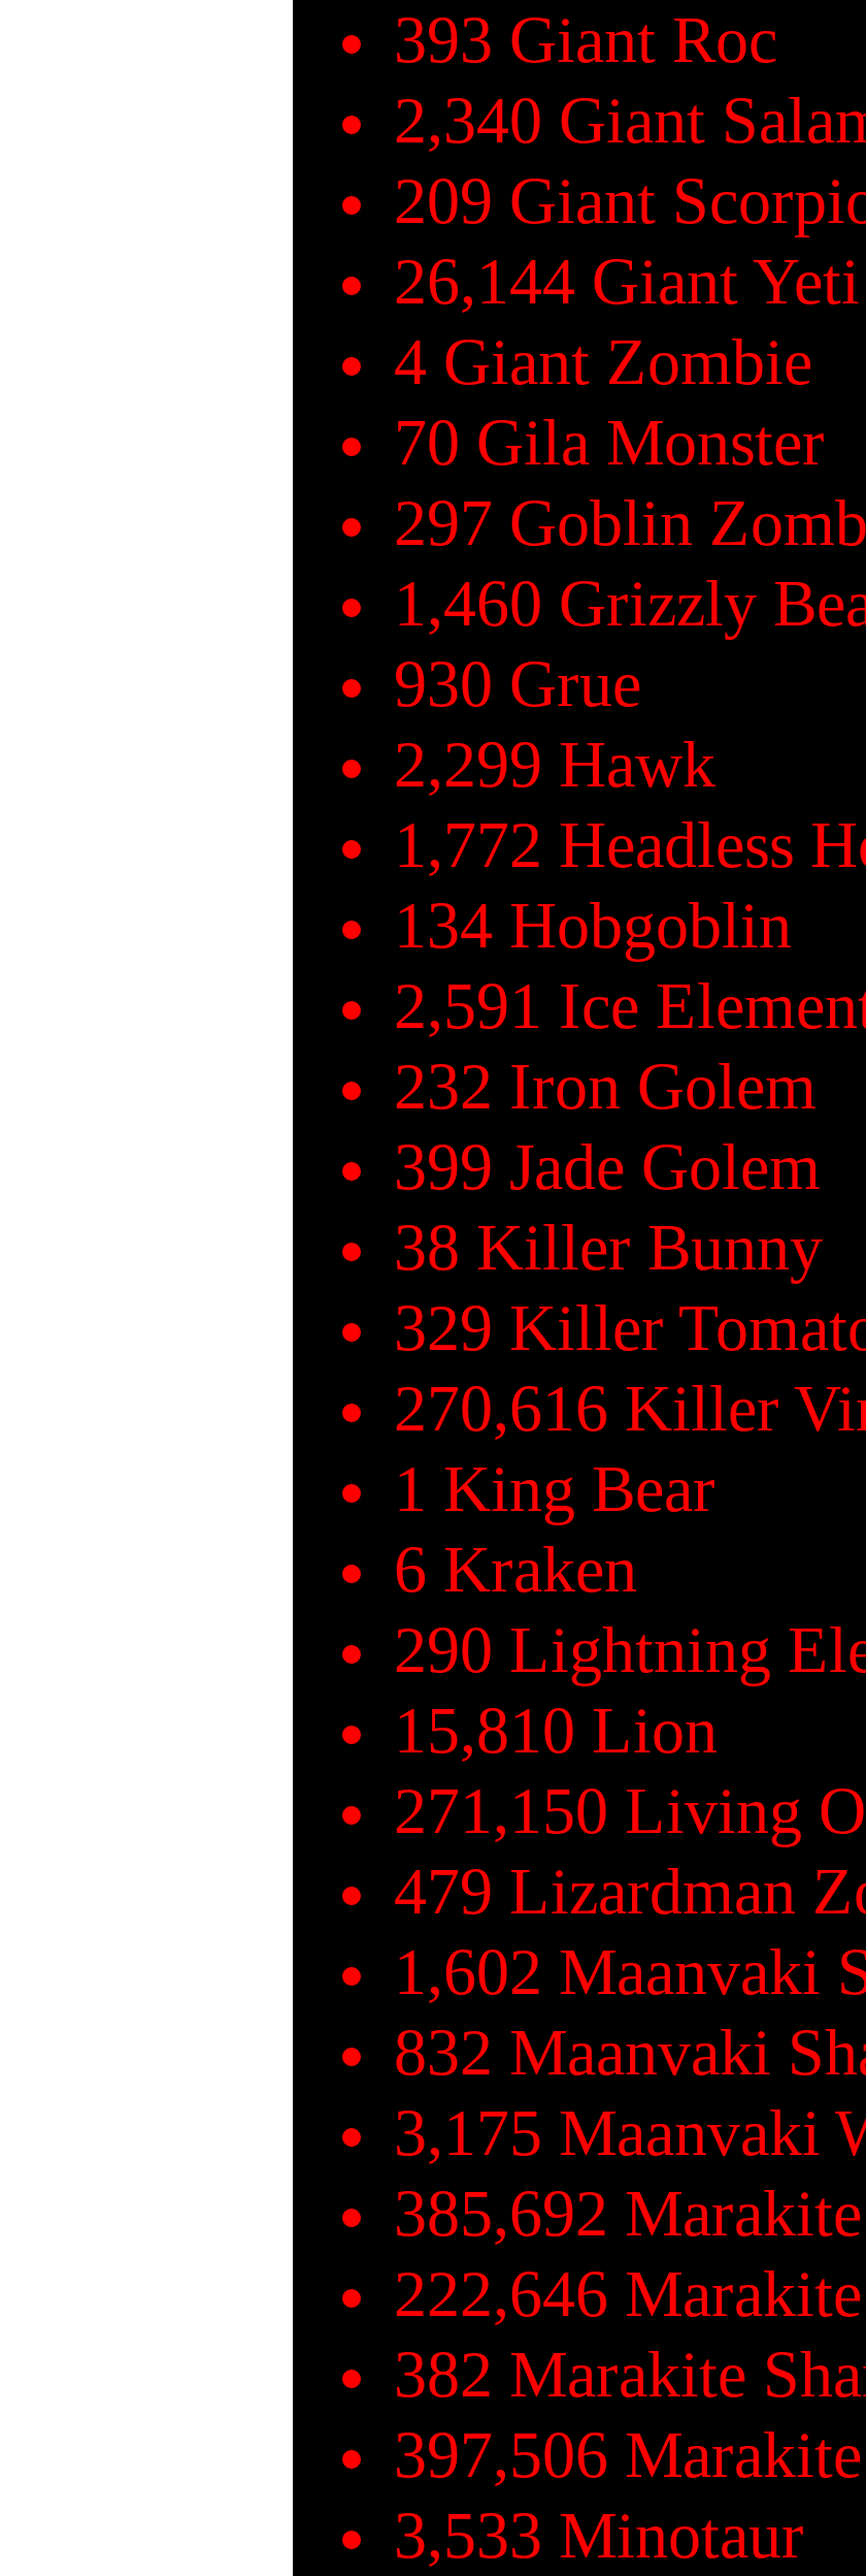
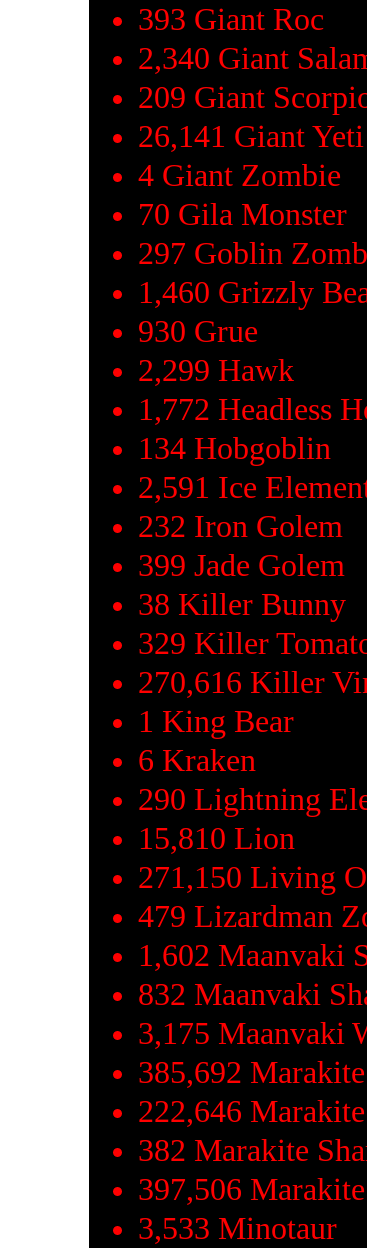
[394,245,860,317] 26,144 Giant Yeti -> [138,119,364,154] 26,141 Giant Yeti

